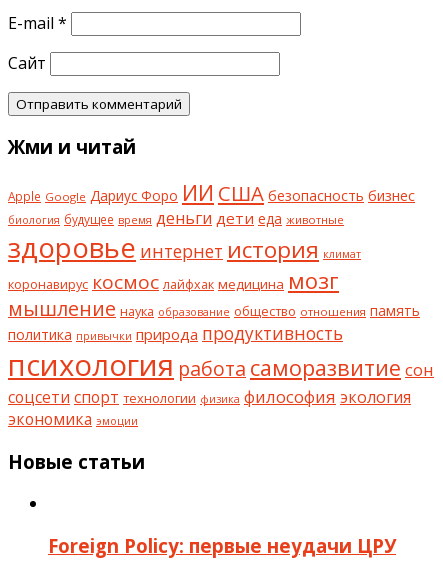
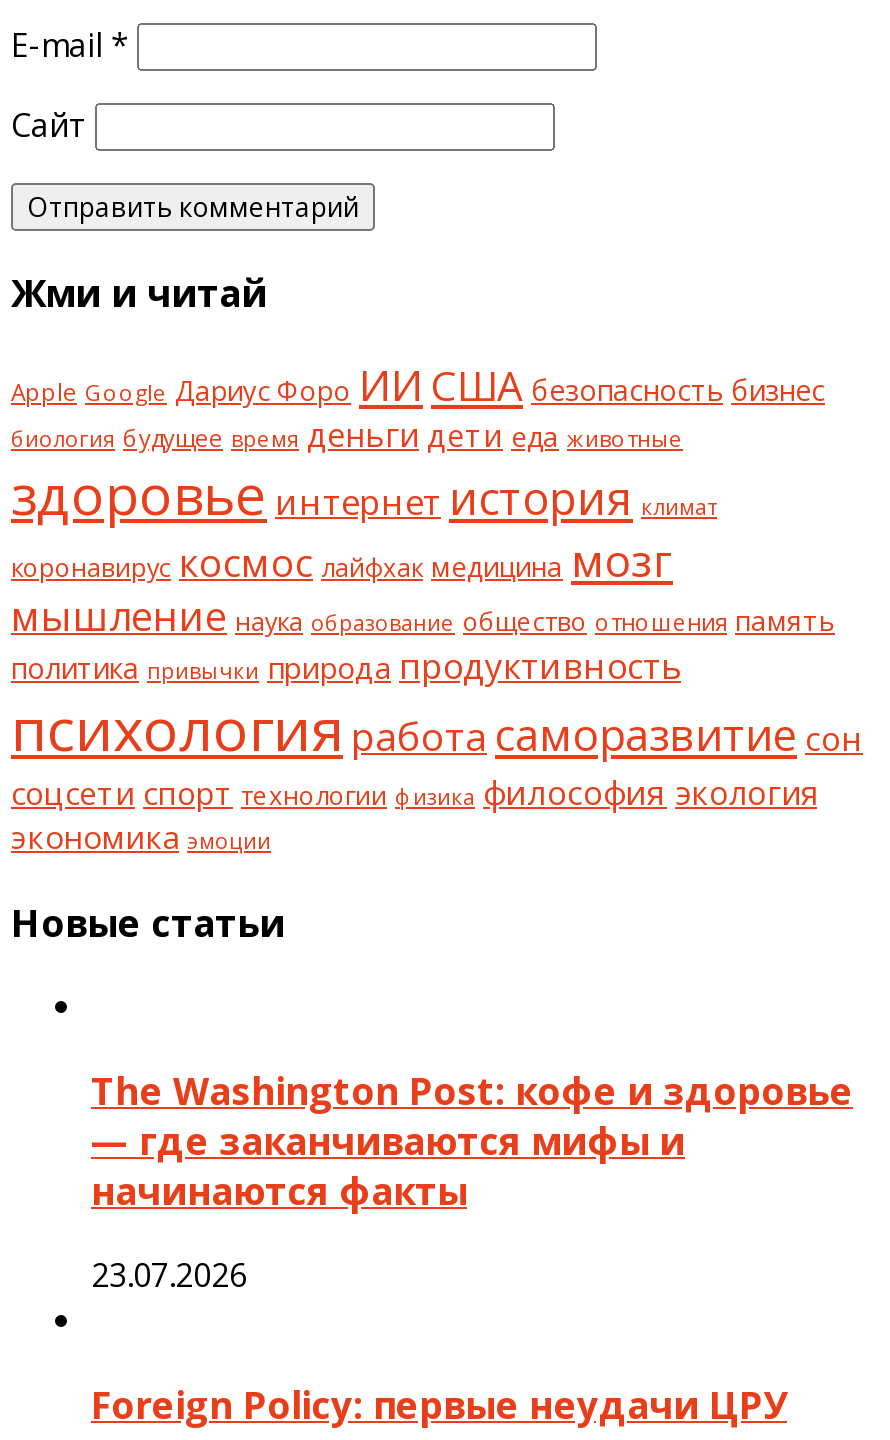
none -> [91,1065,853,1297] The Washington Post: кофе и здоровье | — где заканчиваются мифы и | начинаются факты | 23.07.2026

